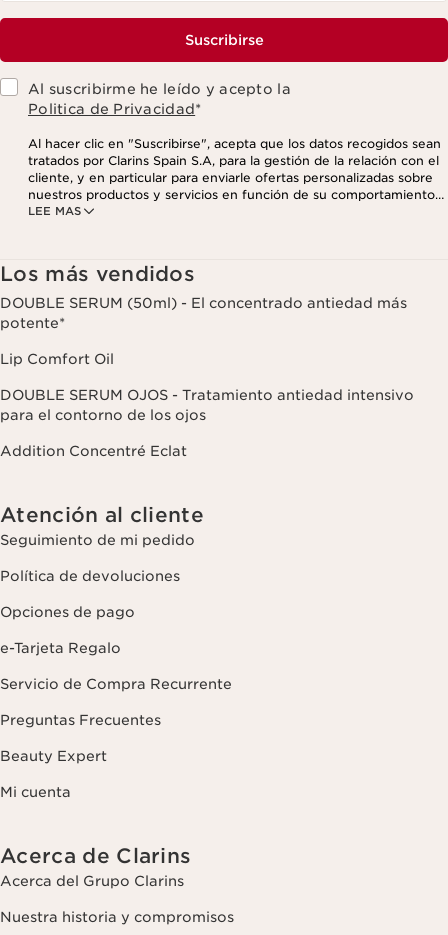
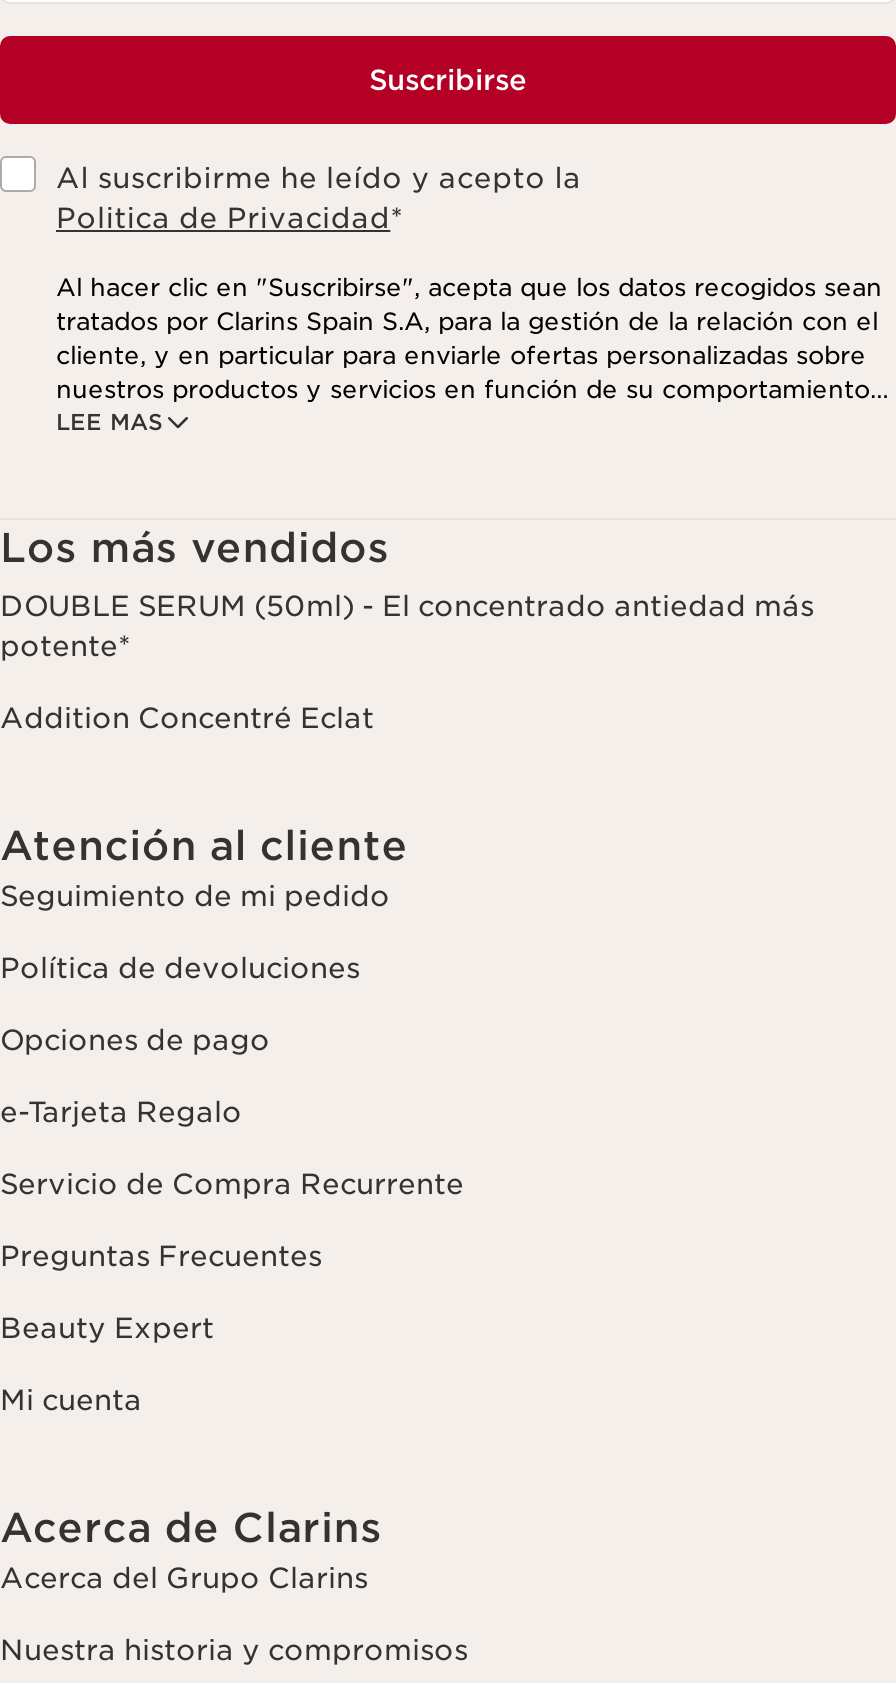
[0,351,414,423] Lip Comfort Oil | DOUBLE SERUM OJOS - Tratamiento antiedad intensivo | para el contorno de los ojos -> none

